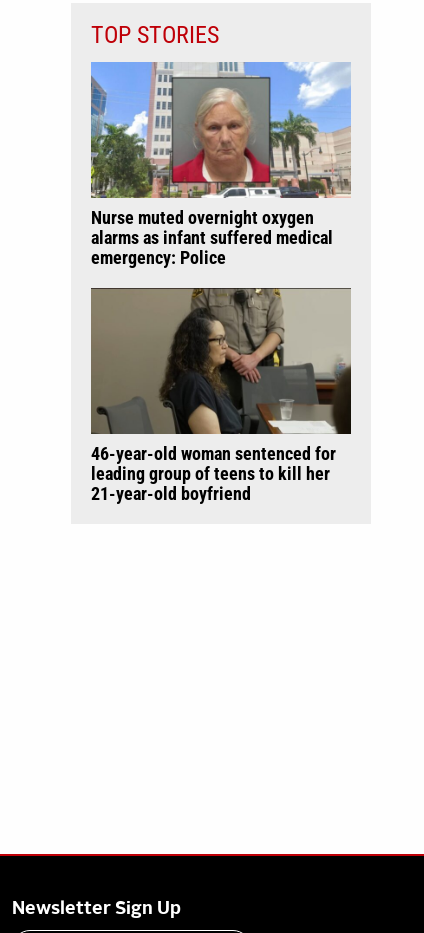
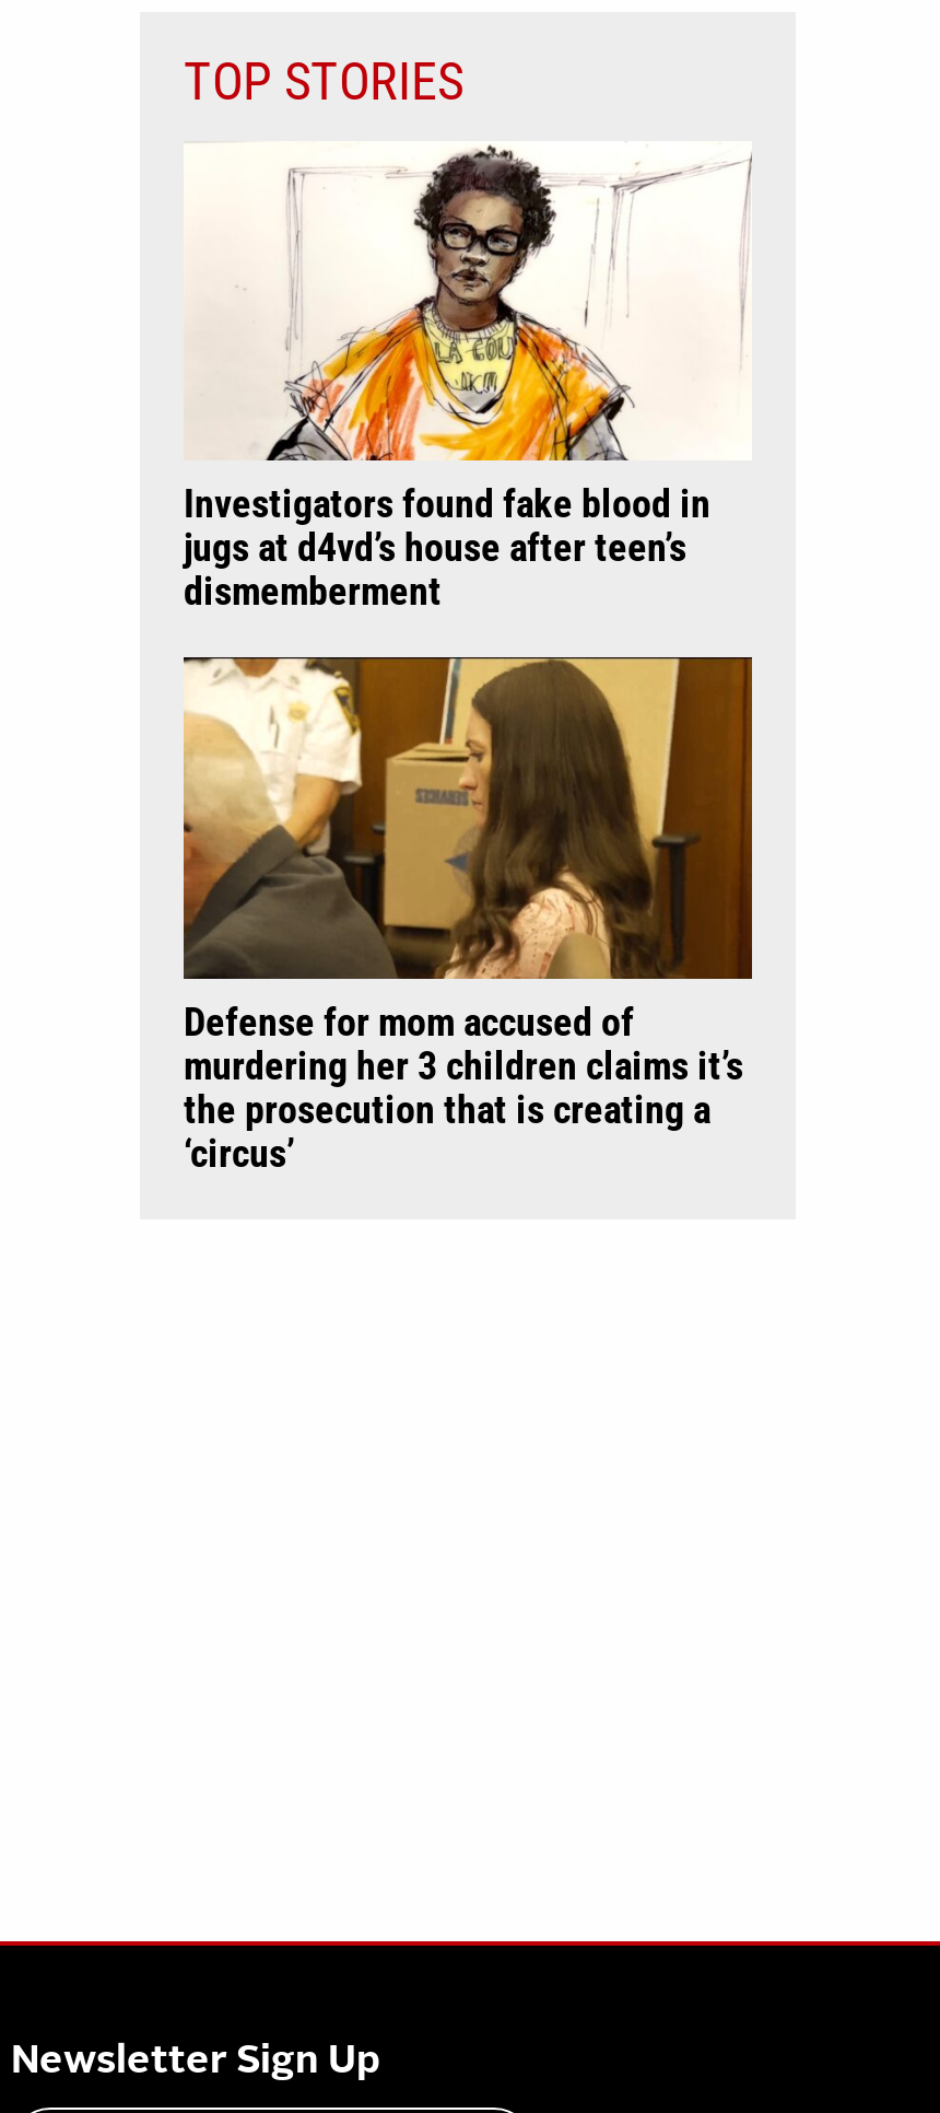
[90,61,352,268] [image] | Nurse muted overnight oxygen | alarms as infant suffered medical | emergency: Police -> [184,145,752,614] [image] | Investigators found fake blood in | jugs at d4vd’s house after teen’s | dismemberment
[90,287,351,504] [image] | 46-year-old woman sentenced for | leading group of teens to kill her | 21-year-old boyfriend -> [184,655,752,1175] [image] | Defense for mom accused of | murdering her 3 children claims it’s | the prosecution that is creating a | ‘circus’

